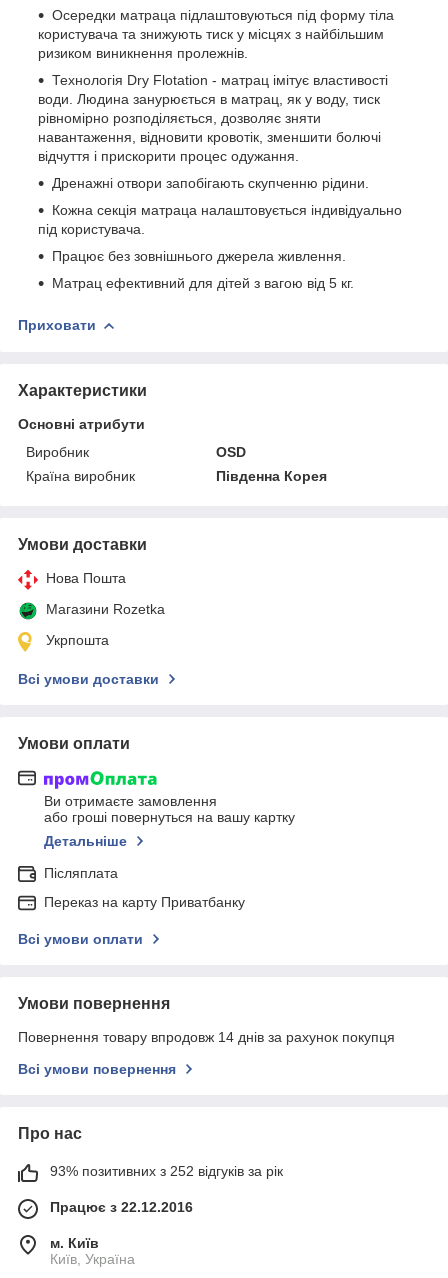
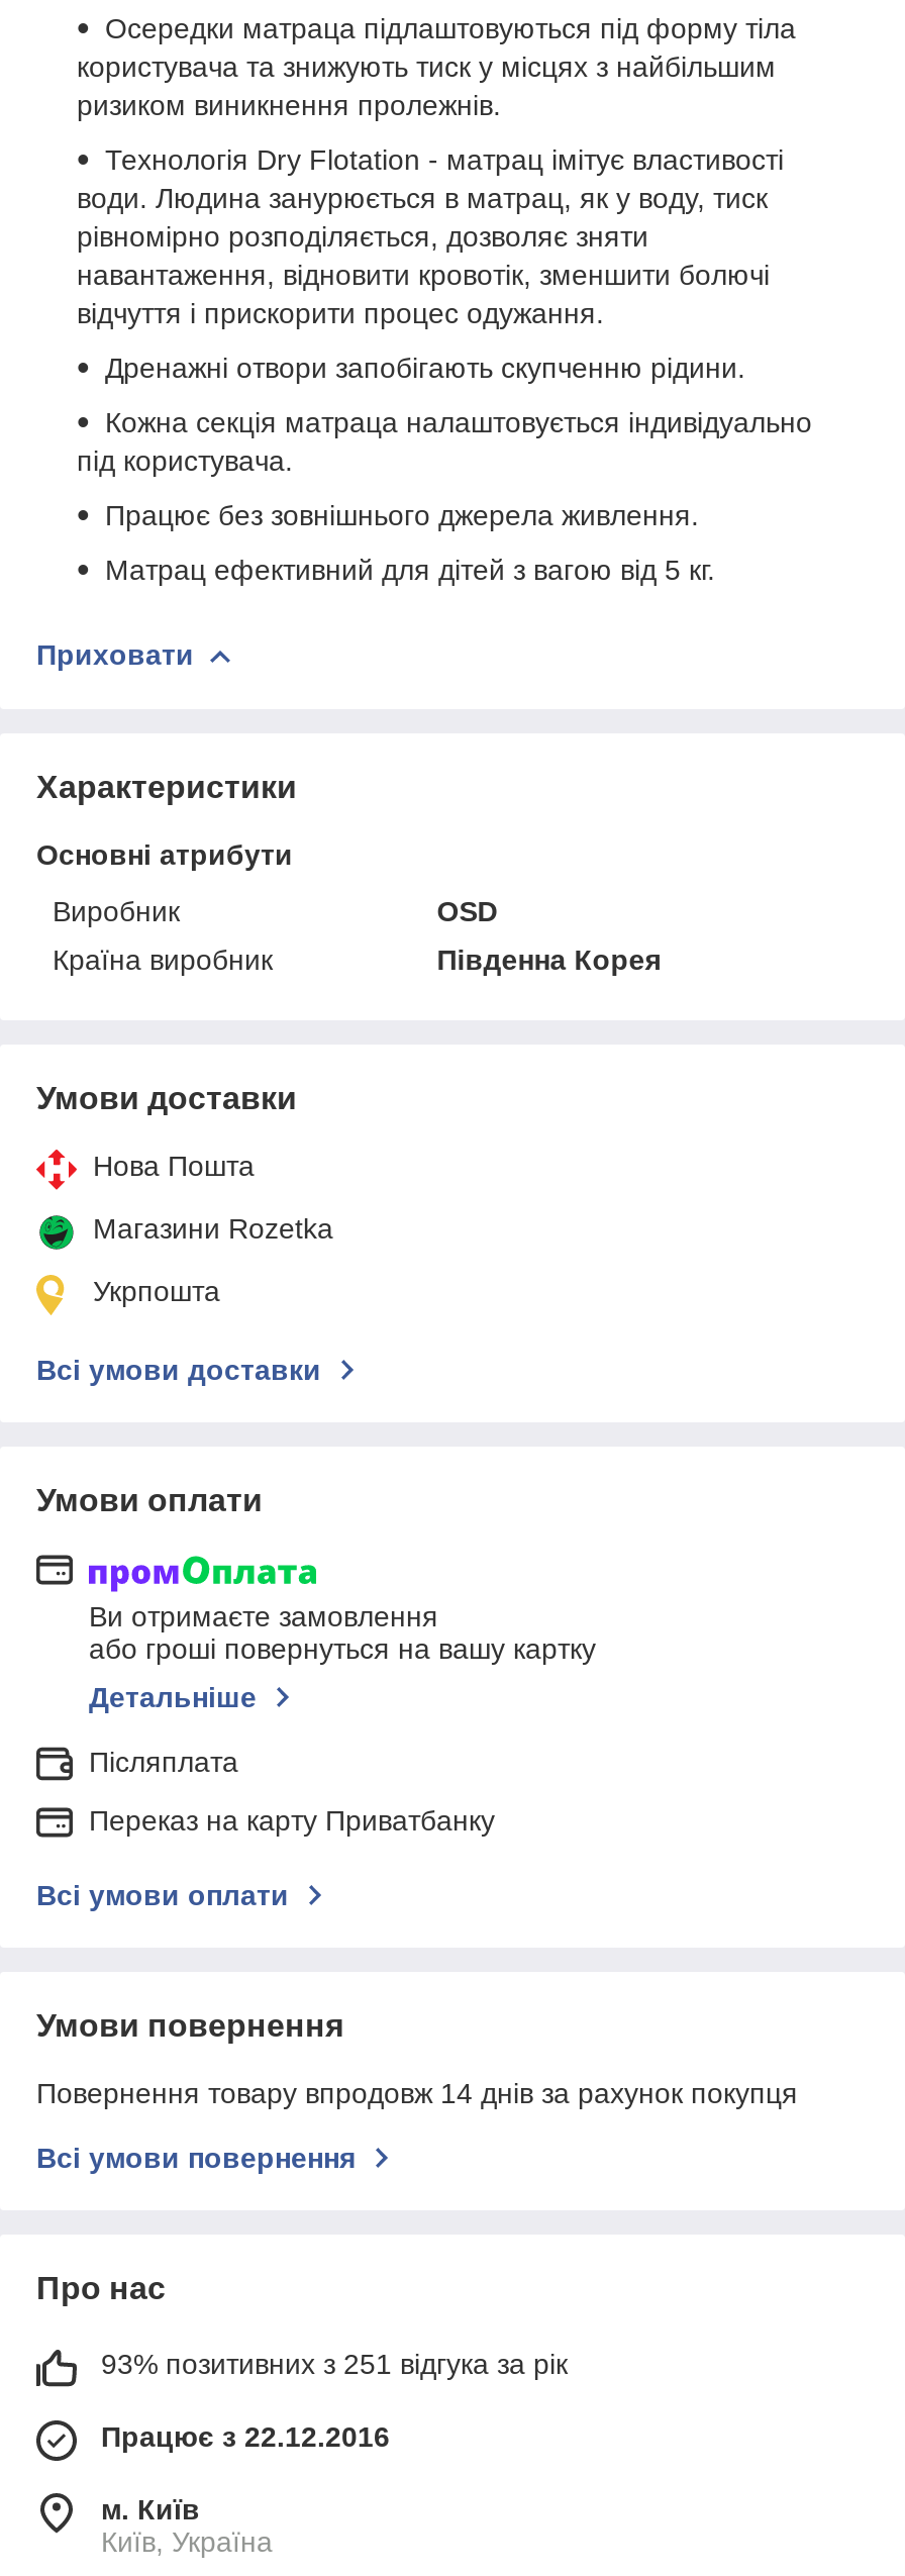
[50,1163,283,1179] 93% позитивних з 252 відгуків за рік -> [101,2348,568,2380] 93% позитивних з 251 відгука за рік

